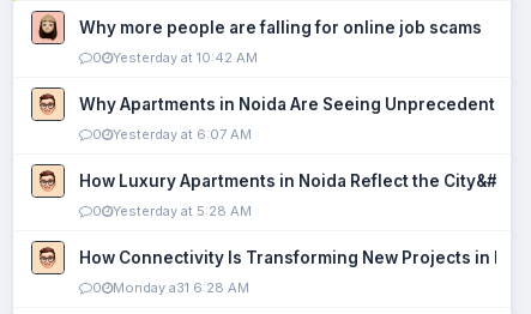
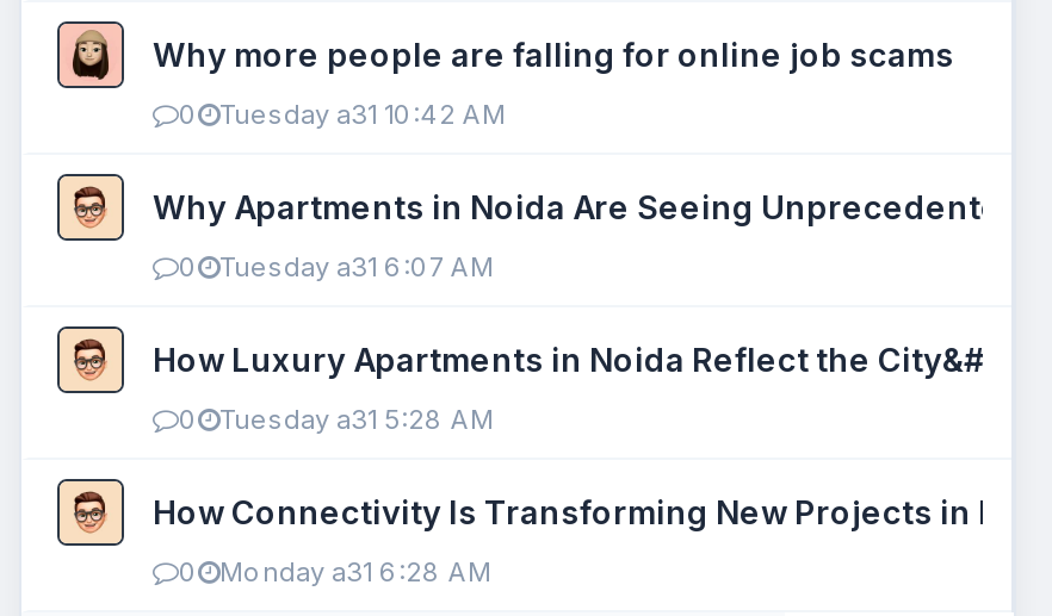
[113,49,258,66] Yesterday at 10:42 AM -> [219,98,506,131] Tuesday a31 10:42 AM
[113,126,252,143] Yesterday at 6:07 AM -> [219,250,494,284] Tuesday a31 6:07 AM
[113,203,252,219] Yesterday at 5:28 AM -> [219,403,494,436] Tuesday a31 5:28 AM

